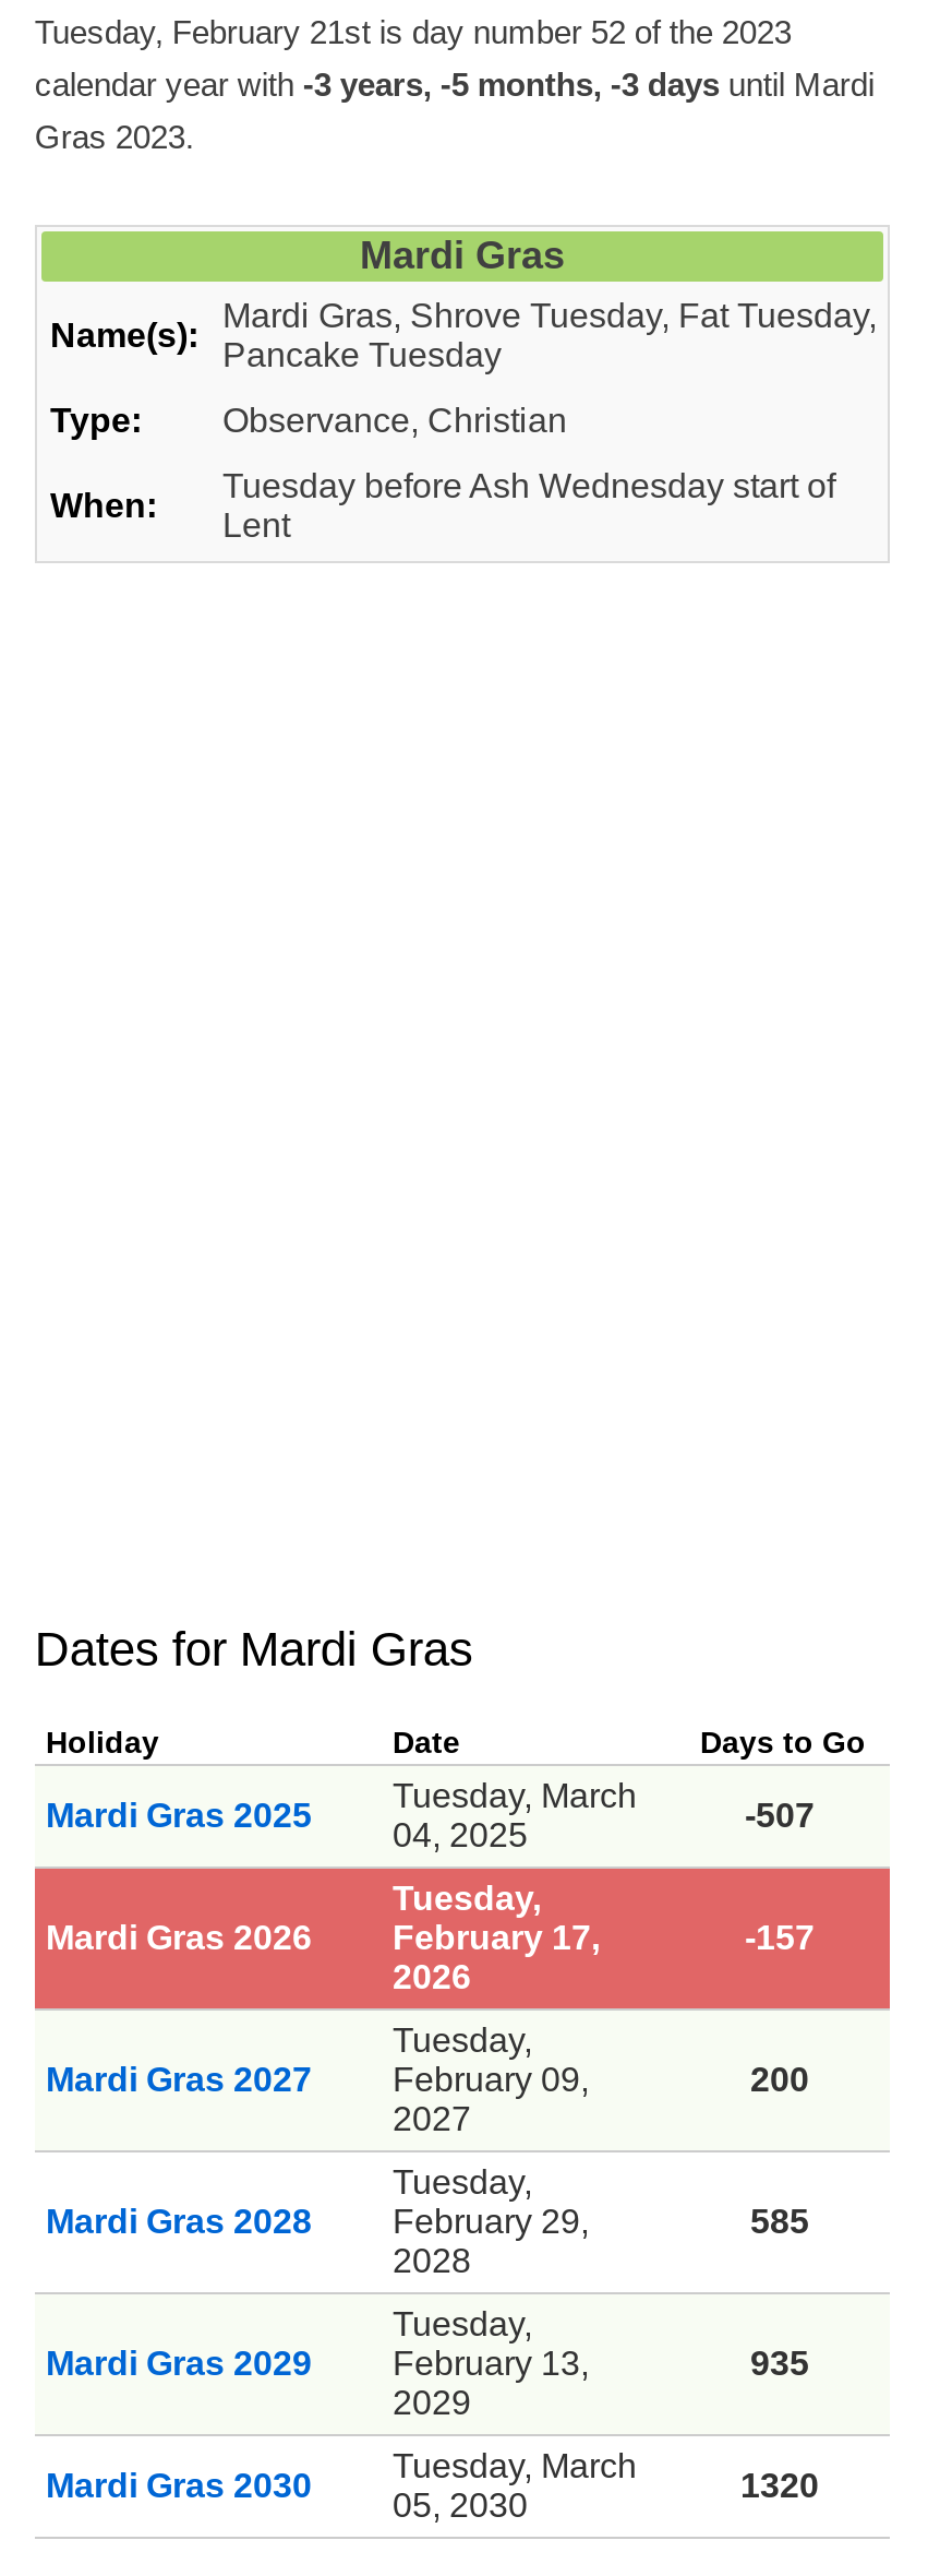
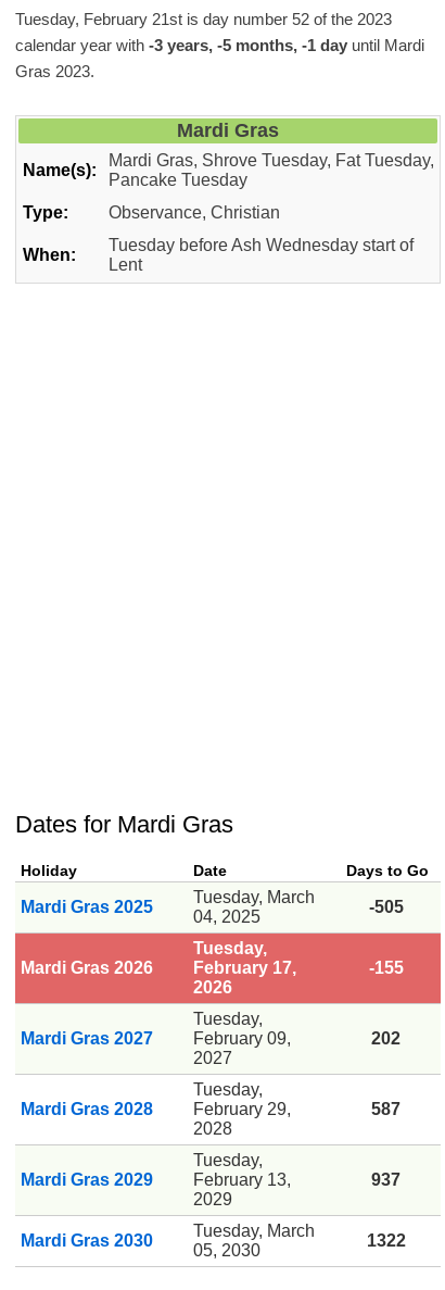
[35,66,874,103] calendar year with -3 years, -5 months, -3 days until Mardi -> [15,36,424,55] calendar year with -3 years, -5 months, -1 day until Mardi
[745,1796,815,1834] -507 -> [368,898,403,916] -505
[745,1919,815,1956] -157 -> [368,958,403,977] -155
[750,2061,809,2098] 200 -> [371,1029,400,1048] 202
[750,2202,809,2240] 585 -> [371,1100,400,1118] 587
[750,2344,809,2381] 935 -> [371,1170,400,1189] 937
[740,2467,819,2504] 1320 -> [366,1231,405,1250] 1322

